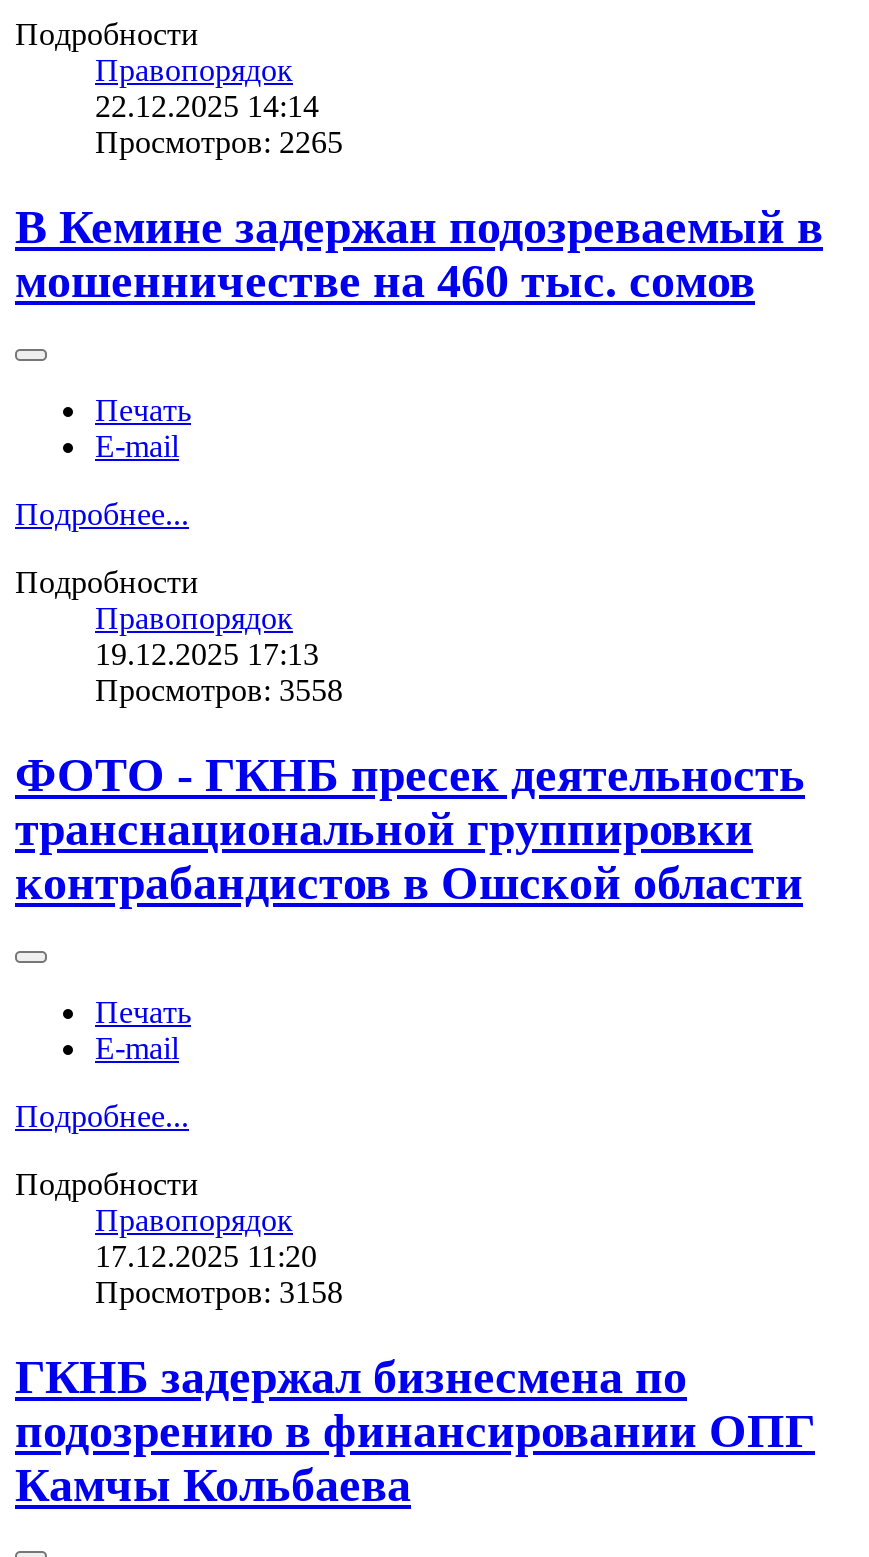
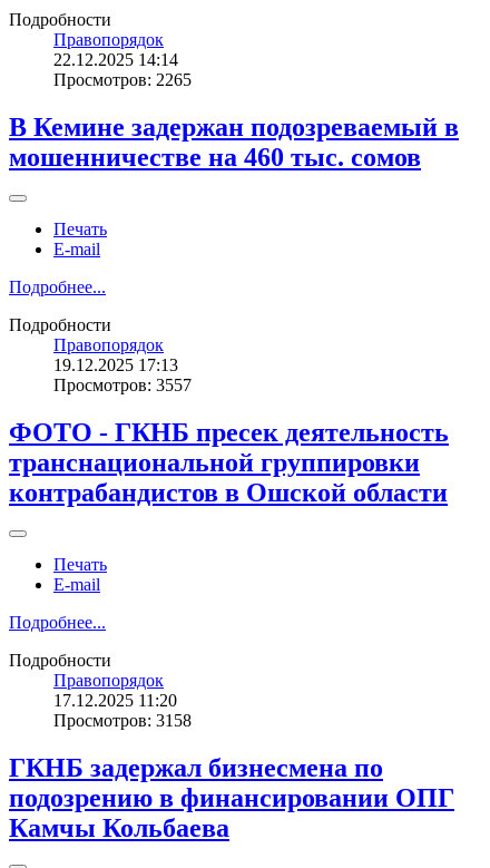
[95,673,343,707] Просмотров: 3558 -> [53,375,192,394] Просмотров: 3557

